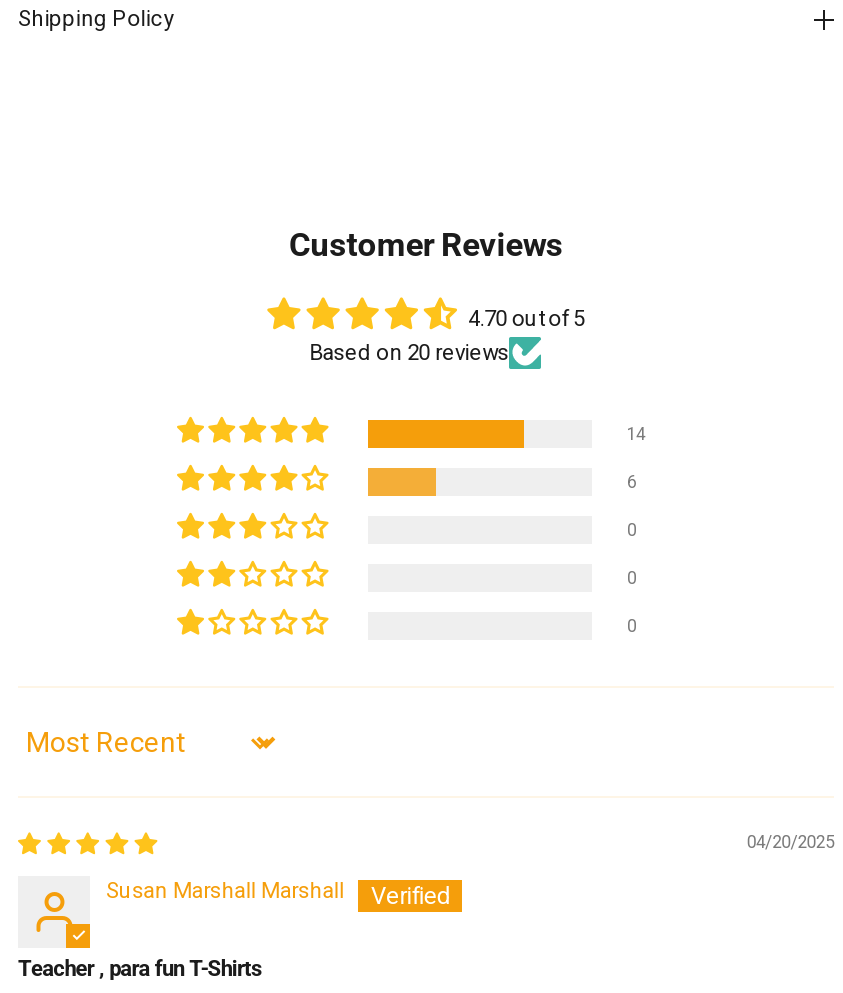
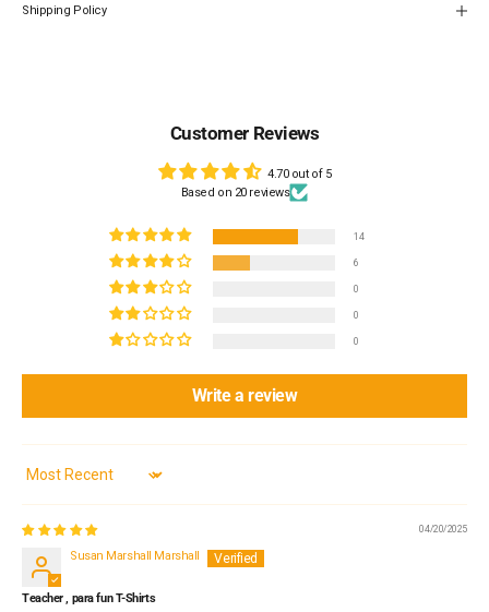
none -> [192,385,297,406] Write a review

